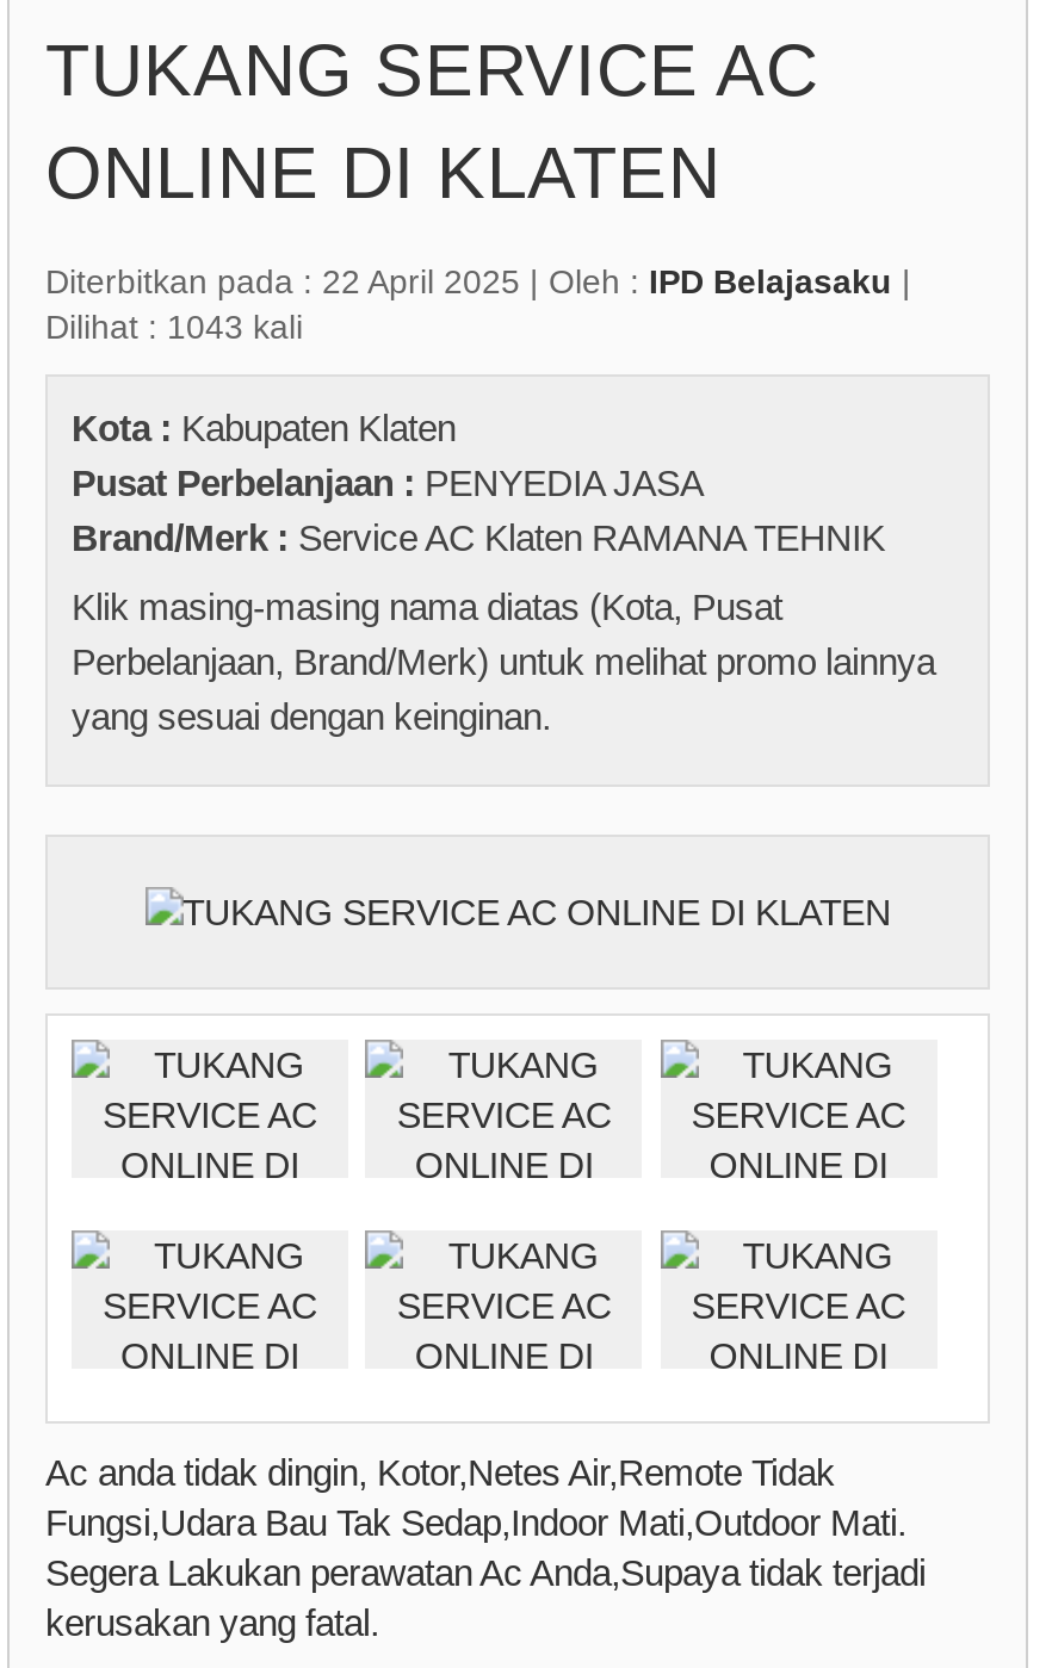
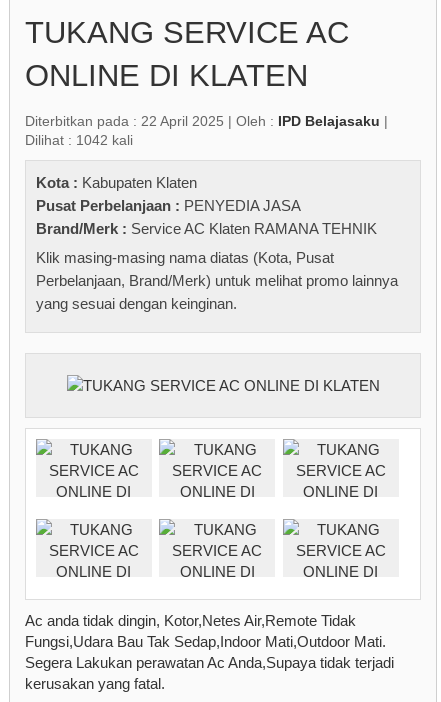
[45,308,303,346] Dilihat : 1043 kali -> [25,132,133,148] Dilihat : 1042 kali

